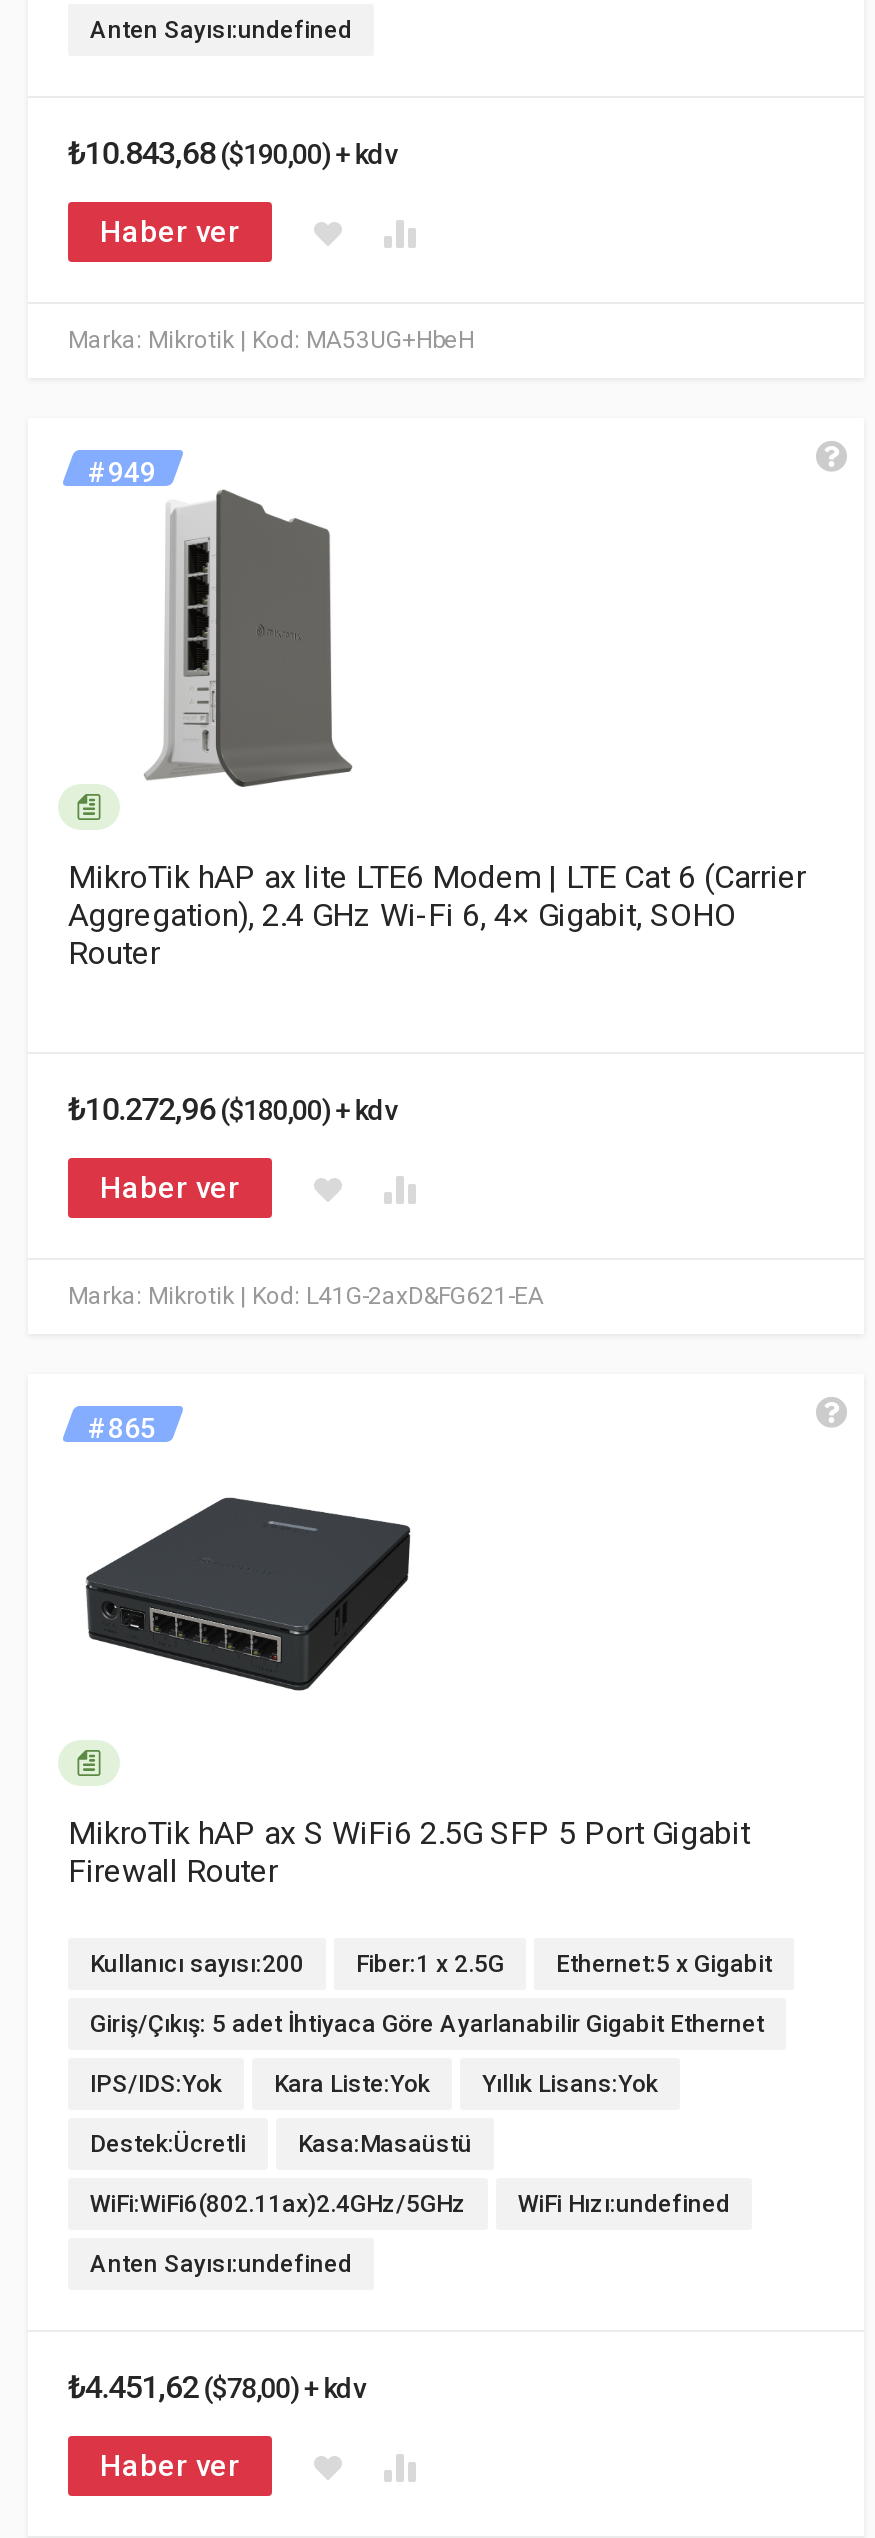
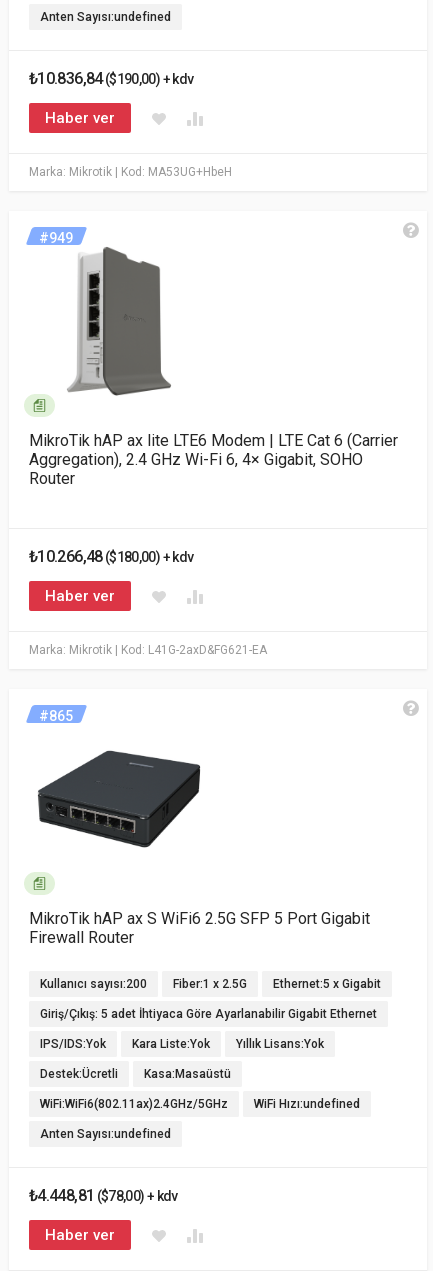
[68,134,397,172] ₺10.843,68($190,00) + kdv -> [29,69,193,88] ₺10.836,84($190,00) + kdv
[68,1090,397,1128] ₺10.272,96($180,00) + kdv -> [29,547,193,566] ₺10.266,48($180,00) + kdv
[68,2368,365,2406] ₺4.451,62($78,00) + kdv -> [29,1186,178,1205] ₺4.448,81($78,00) + kdv

